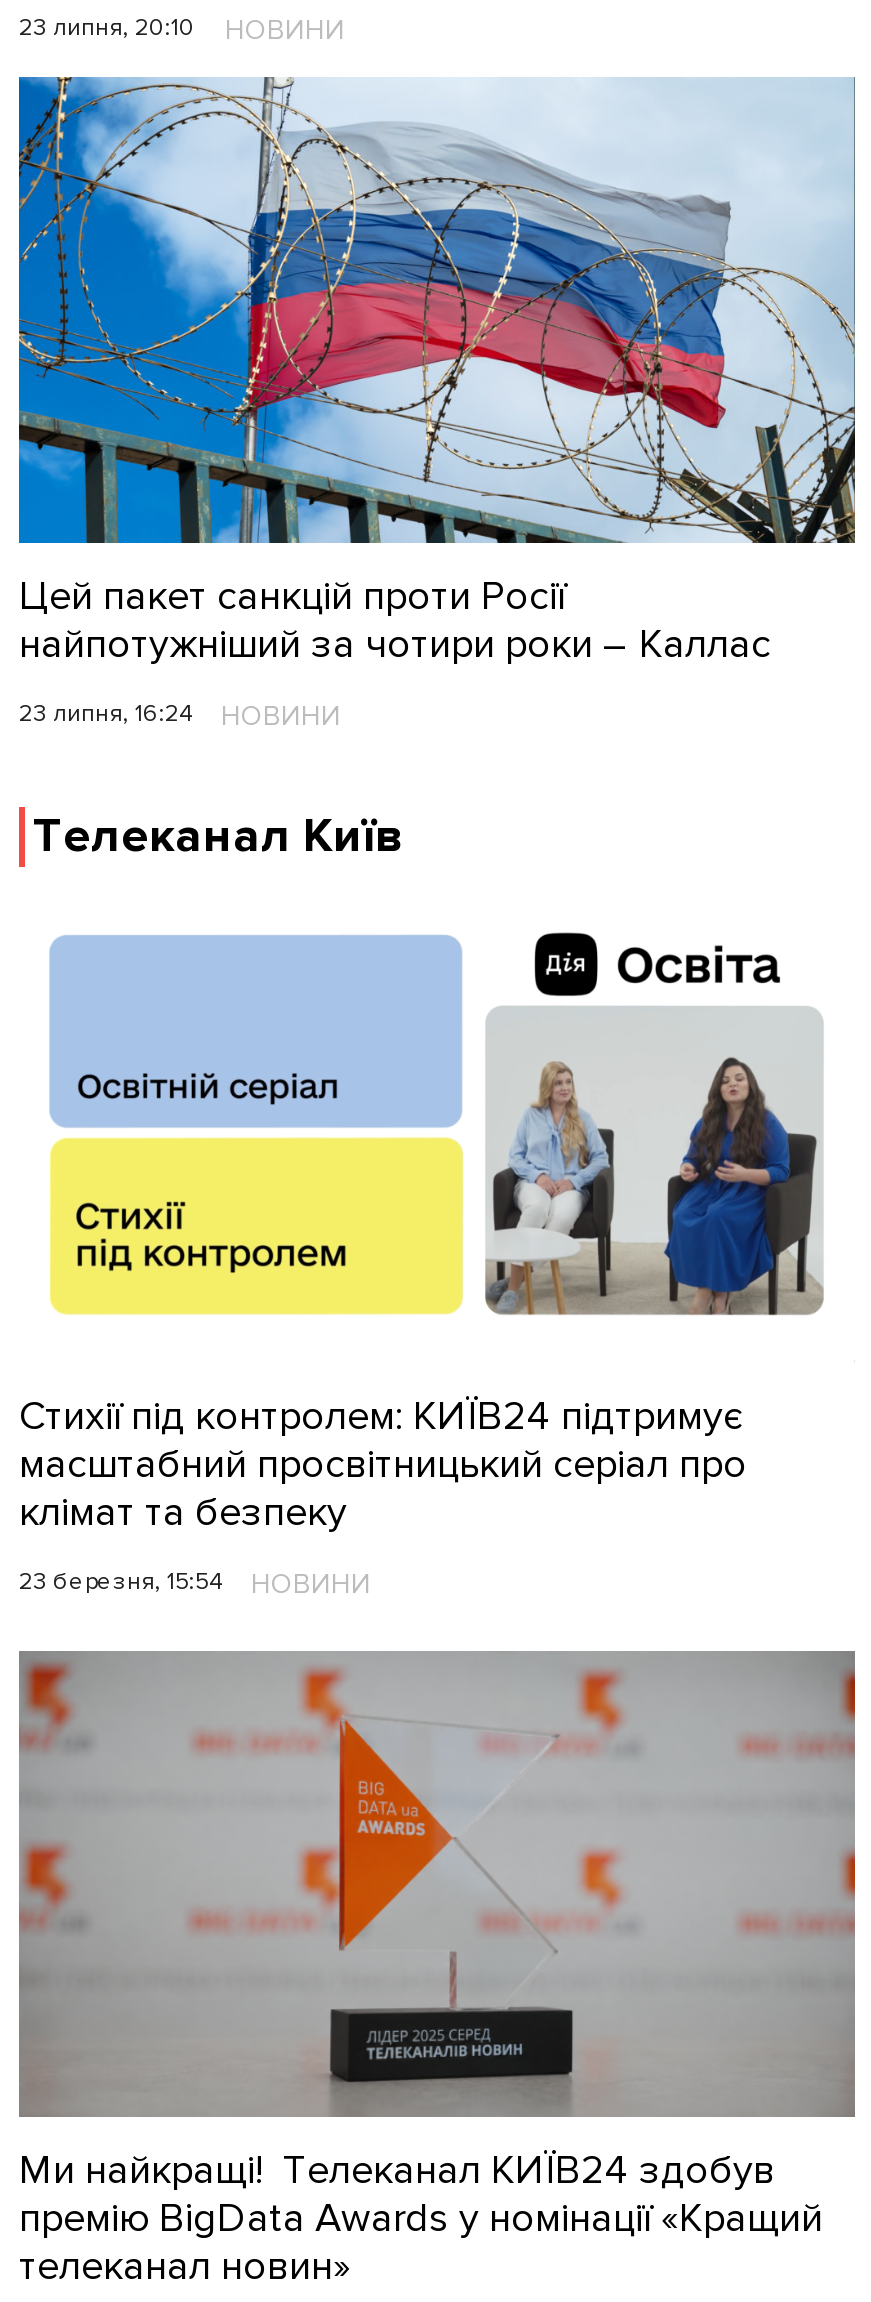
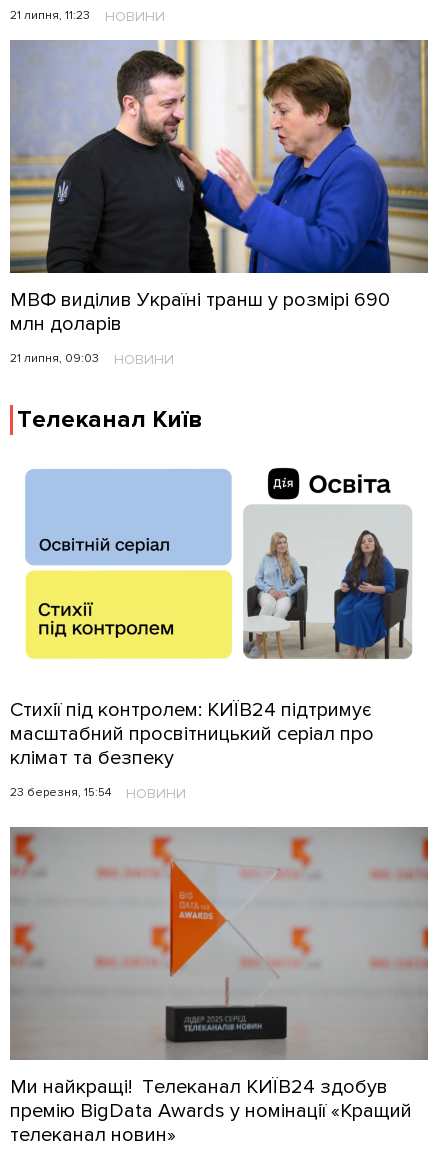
[19,13,345,47] 23 липня, 20:10 НОВИНИ -> [10,8,165,25] 21 липня, 11:23 НОВИНИ
[17,77,855,669] [image] | Цей пакет санкцій проти Росії | найпотужніший за чотири роки – Каллас -> [9,39,429,336] [image] | МВФ виділив Україні транш у розмірі 690 | млн доларів
[19,699,341,733] 23 липня, 16:24 НОВИНИ -> [10,351,174,368] 21 липня, 09:03 НОВИНИ

